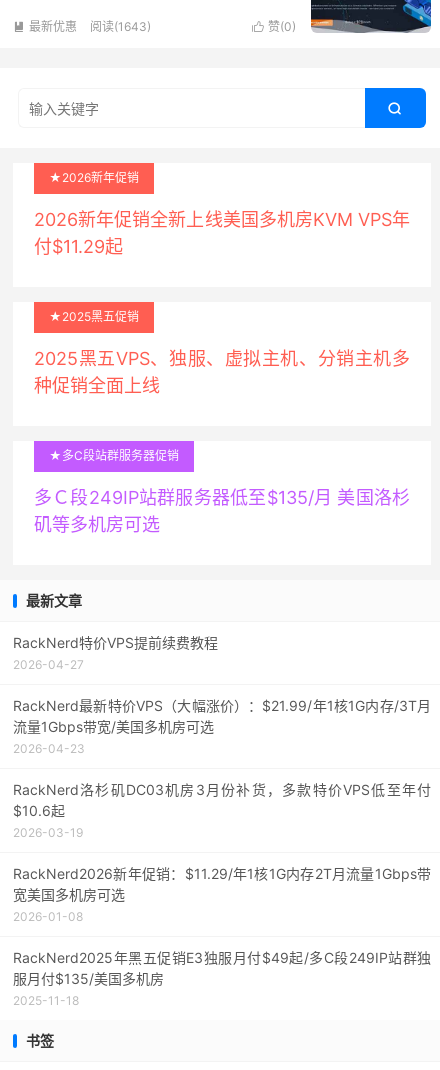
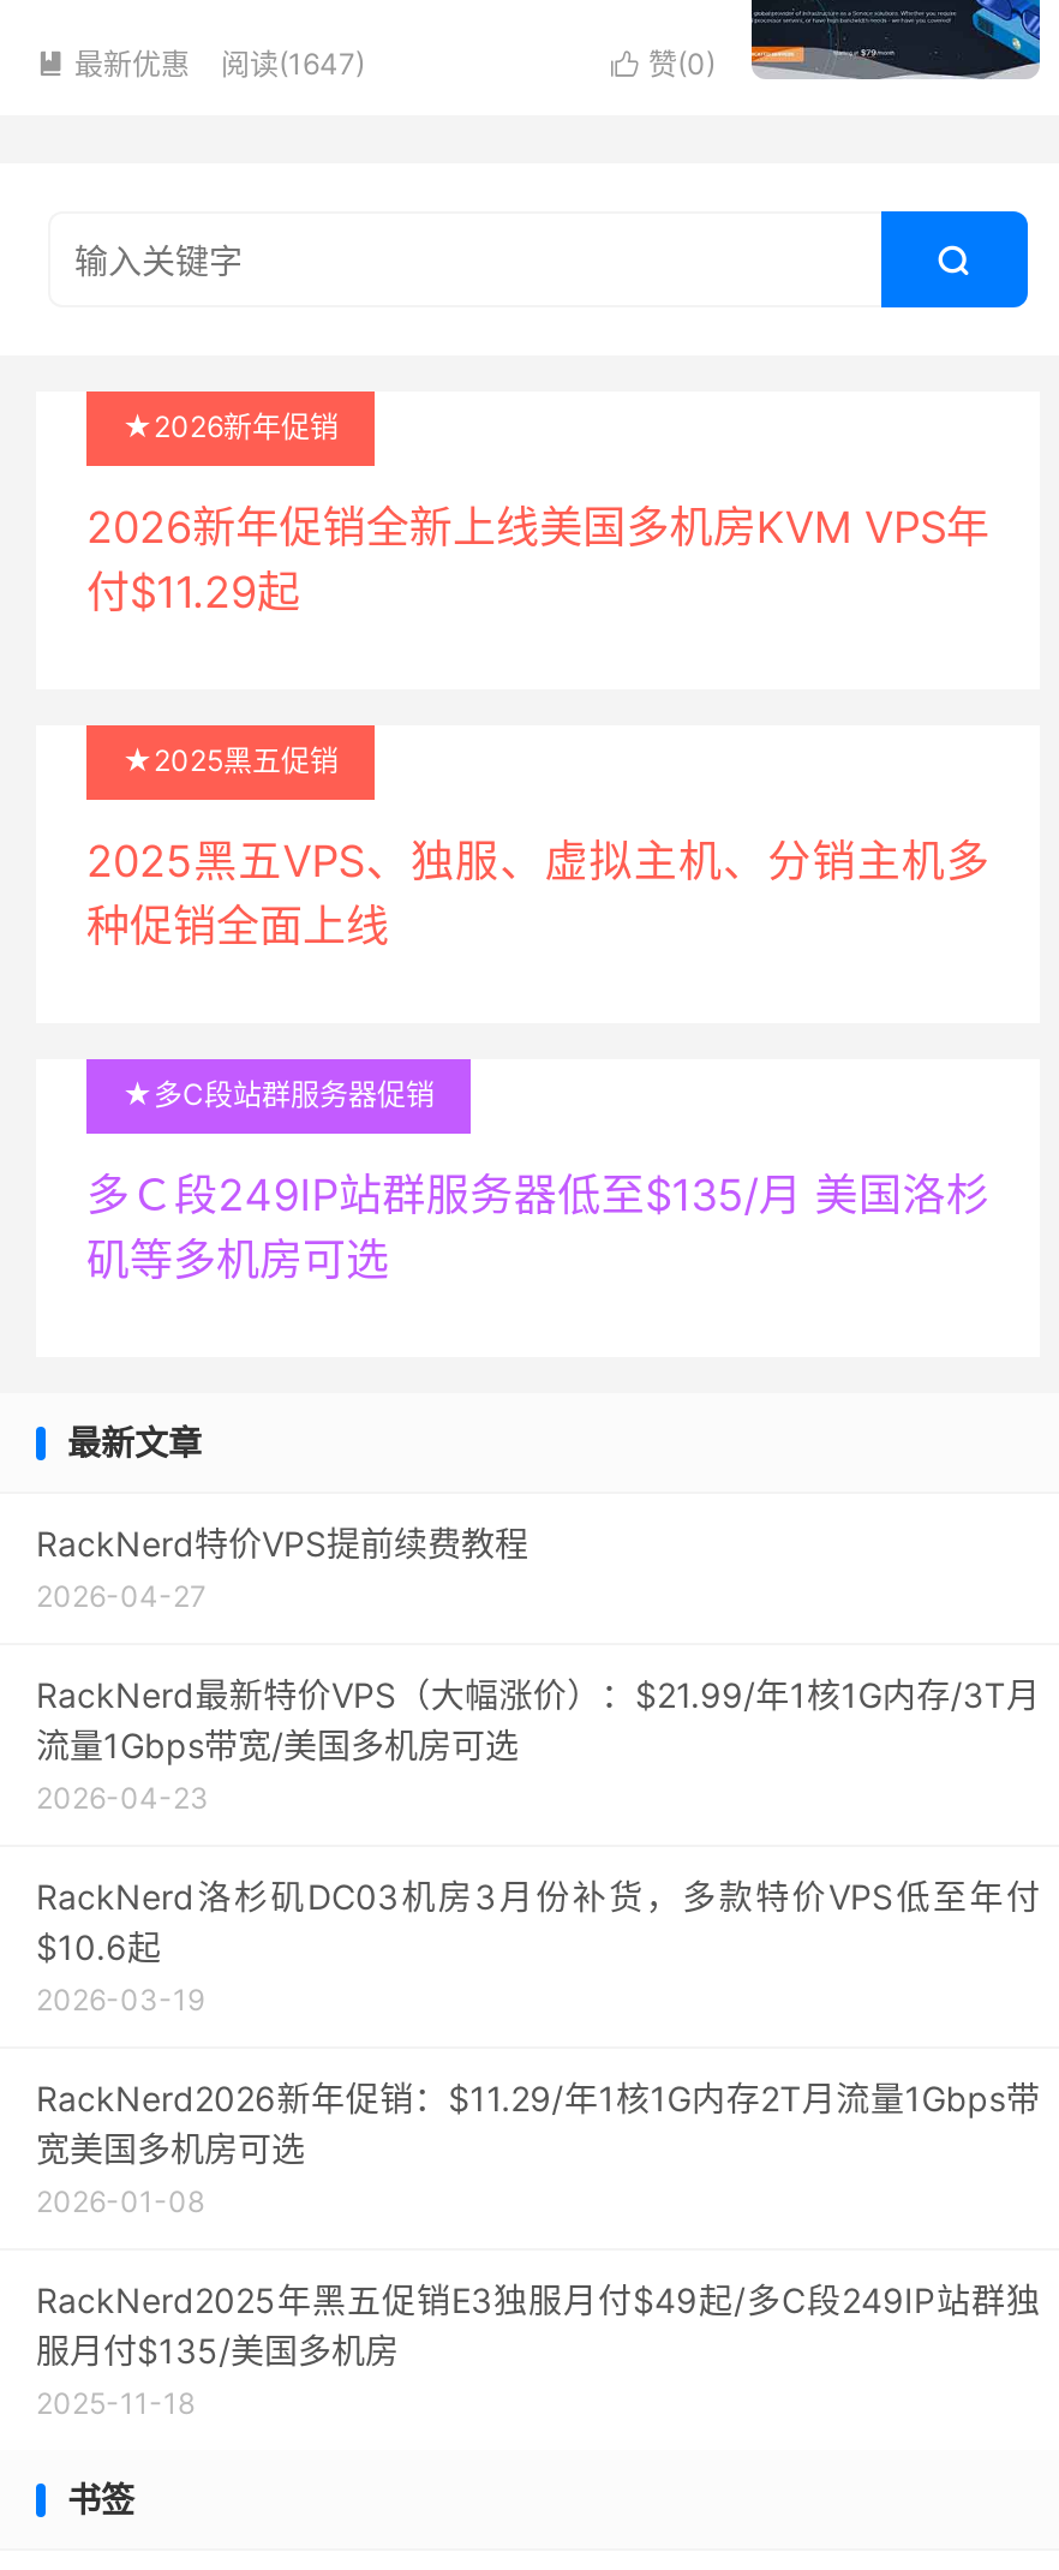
[90,19,151,34] 阅读(1643) -> [221,46,365,82] 阅读(1647)

